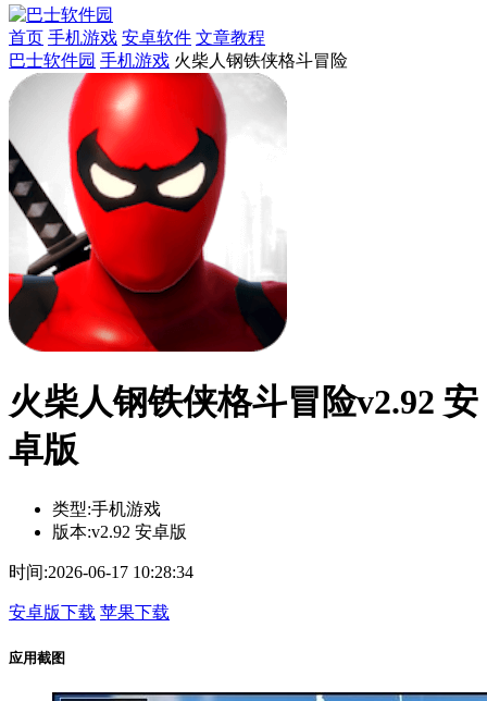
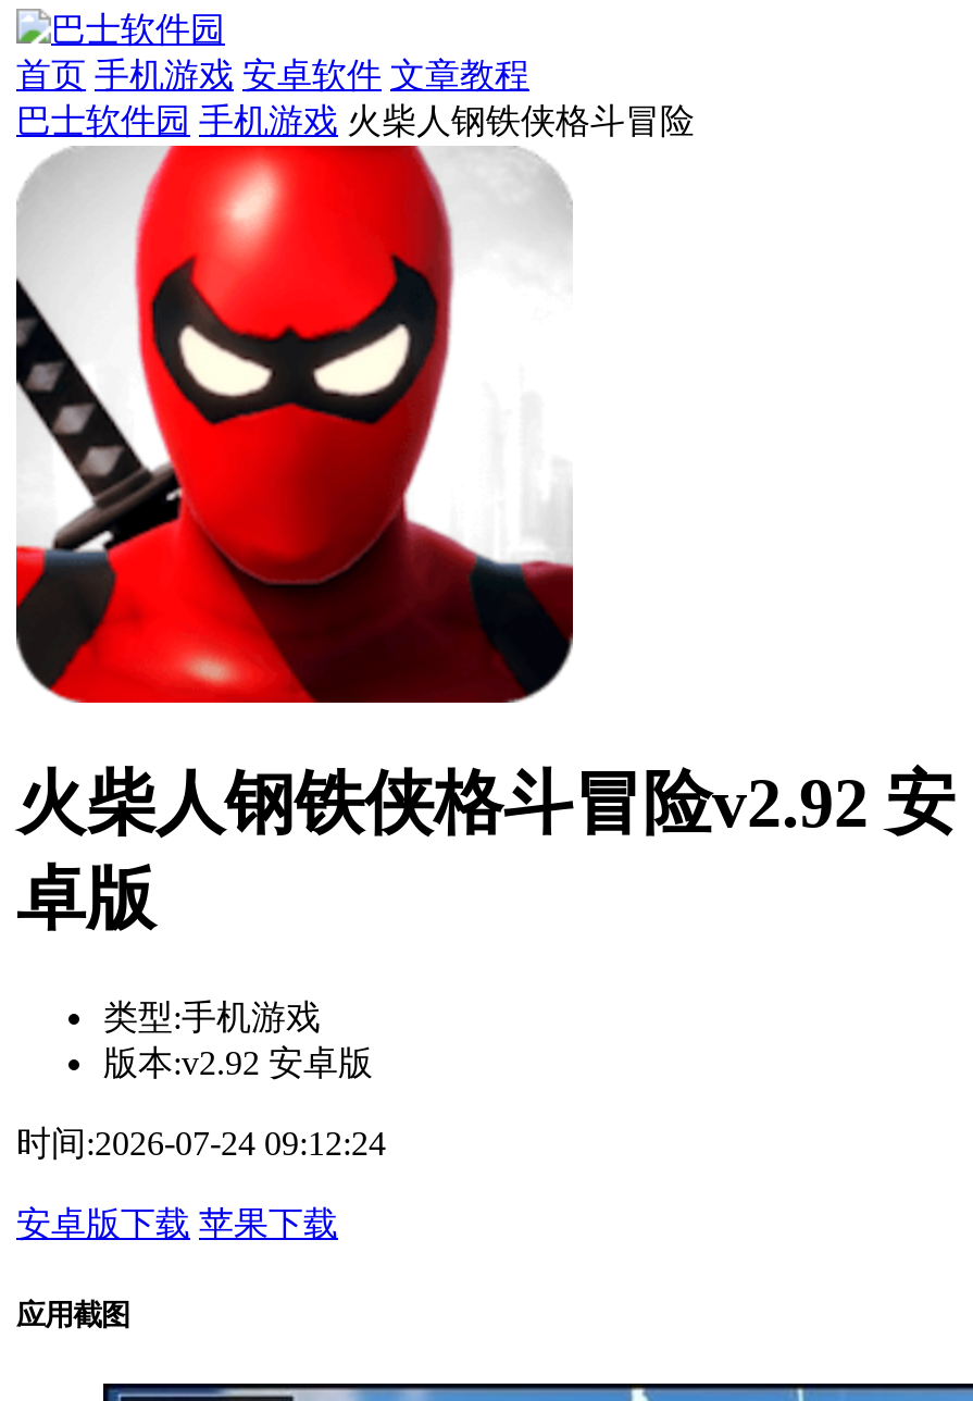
[9,563,193,581] 时间:2026-06-17 10:28:34 -> [16,1124,386,1161] 时间:2026-07-24 09:12:24

